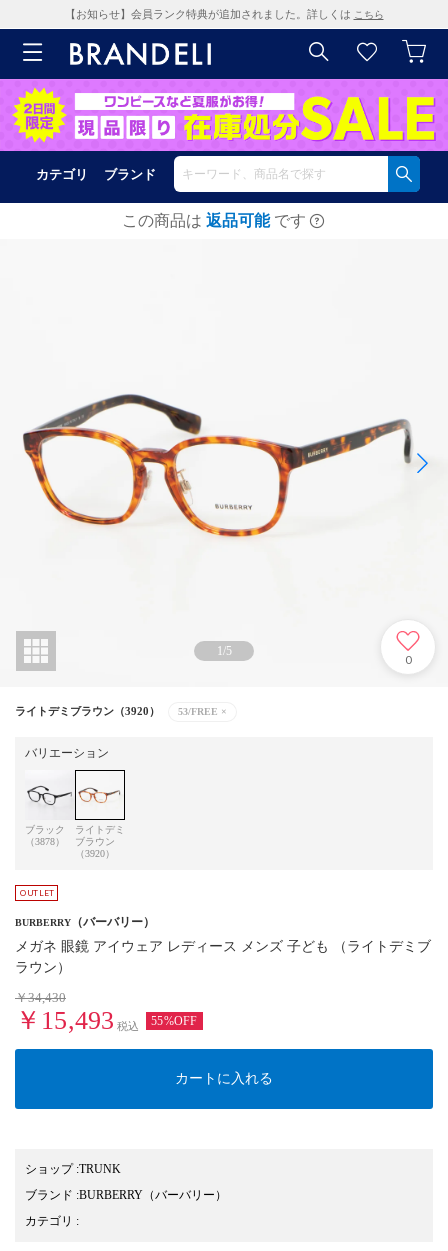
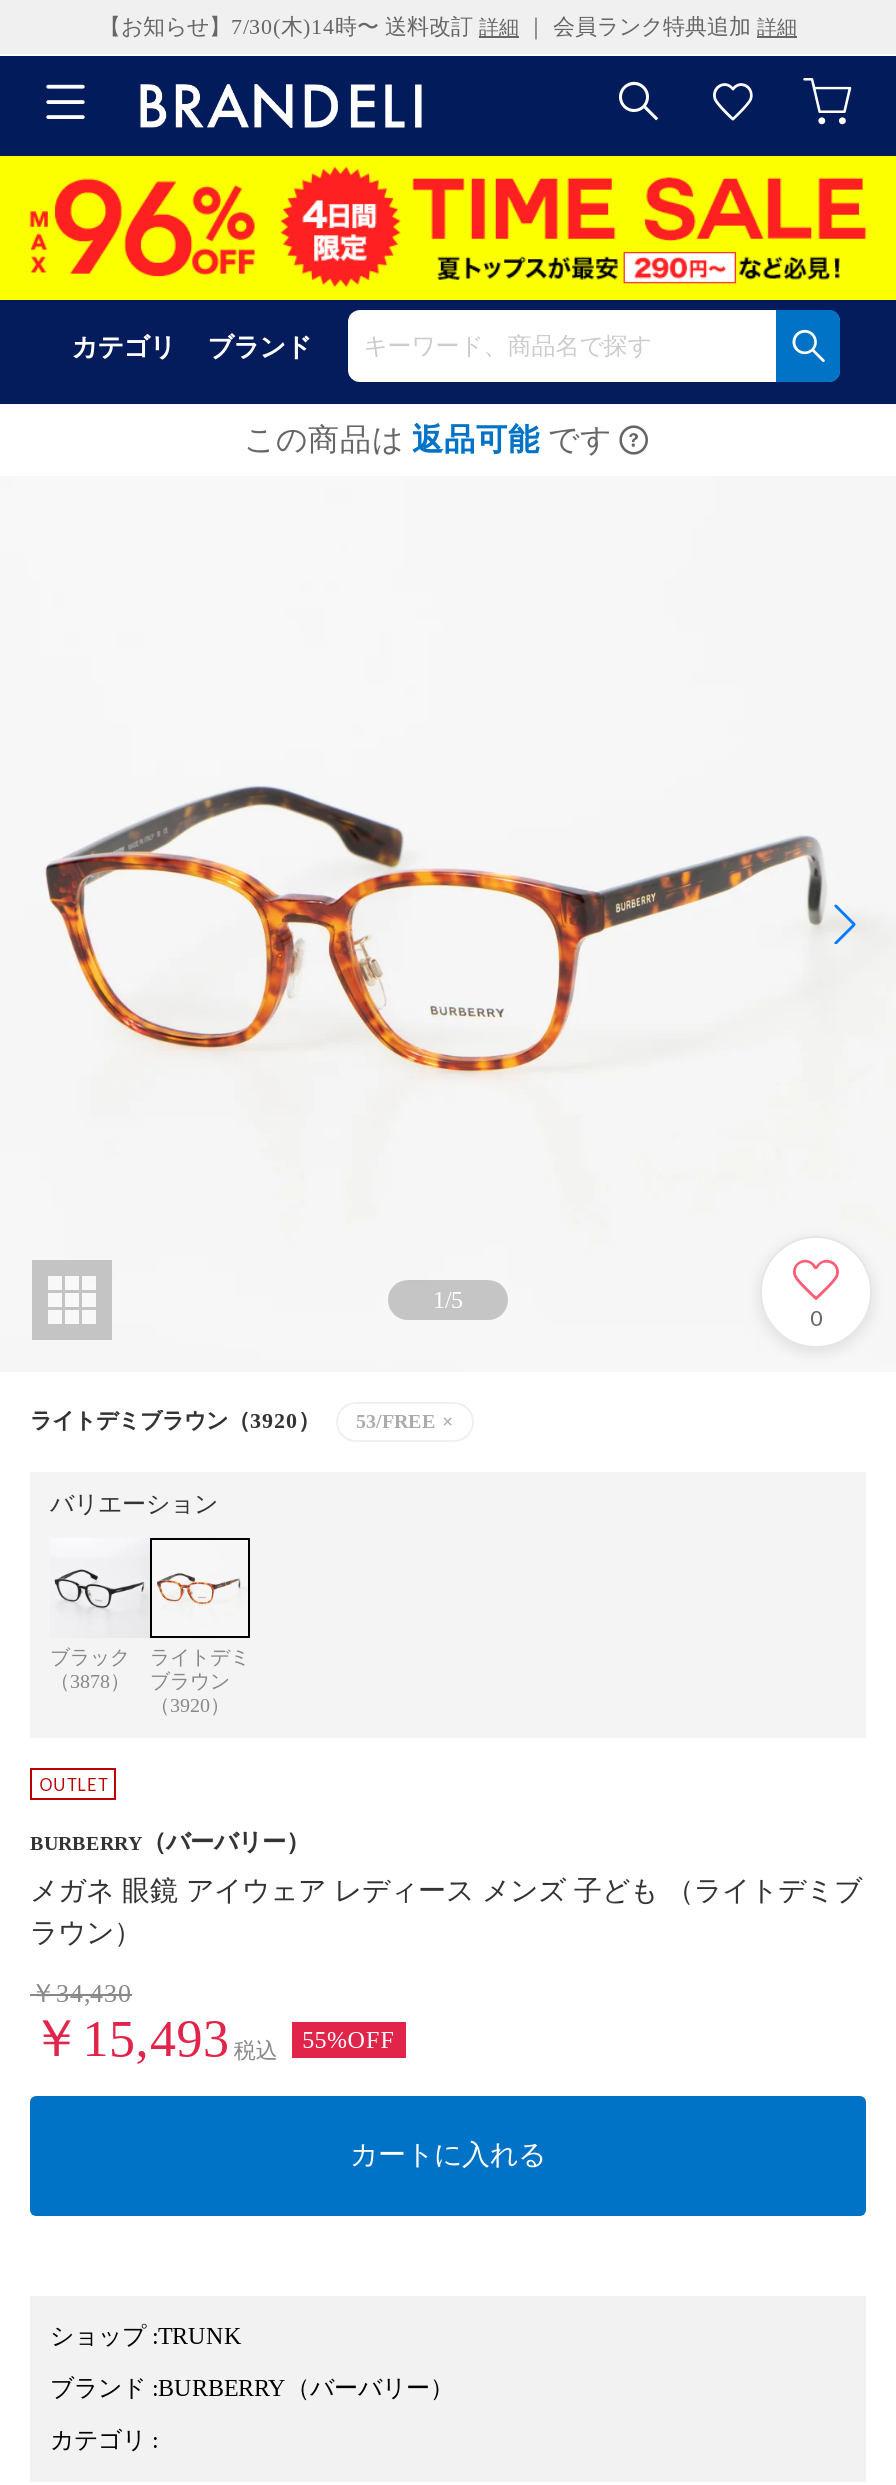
[64,8,383,20] 【お知らせ】会員ランク特典が追加されました。詳しくはこちら -> [99,14,797,38] 【お知らせ】7/30(木)14時〜 送料改訂詳細｜ 会員ランク特典追加詳細
[3,78,445,152] [image] -> [6,154,890,302] [image]

